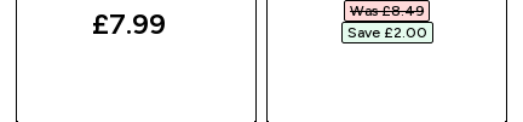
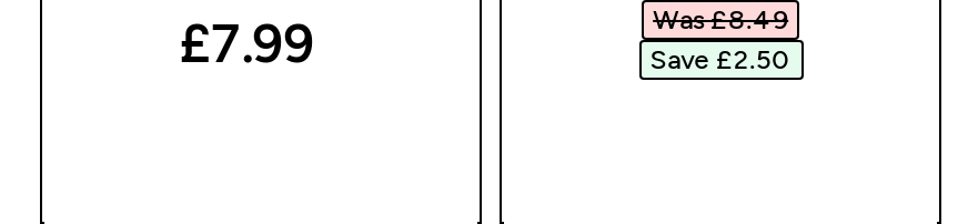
[347,25,427,42] Save £2.00 -> [650,45,792,76] Save £2.50

